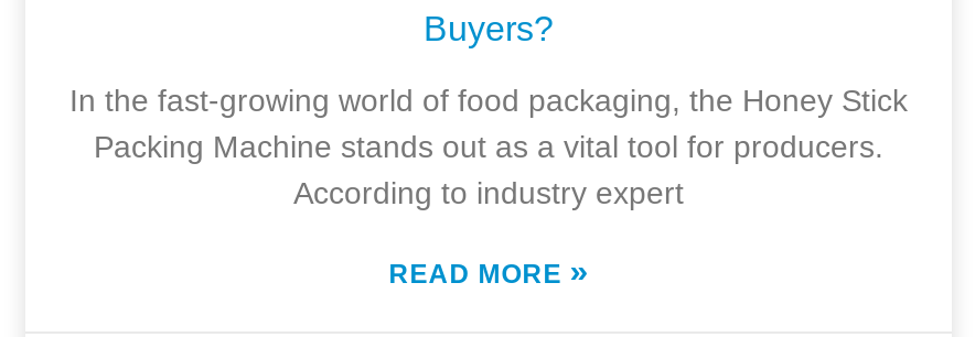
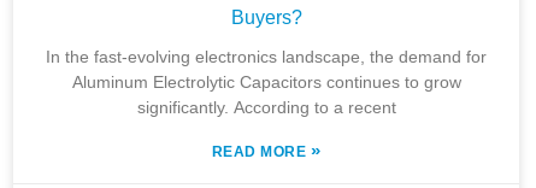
[69,82,908,210] In the fast-growing world of food packaging, the Honey Stick | Packing Machine stands out as a vital tool for producers. | According to industry expert -> [46,47,487,117] In the fast-evolving electronics landscape, the demand for | Aluminum Electrolytic Capacitors continues to grow | significantly. According to a recent

